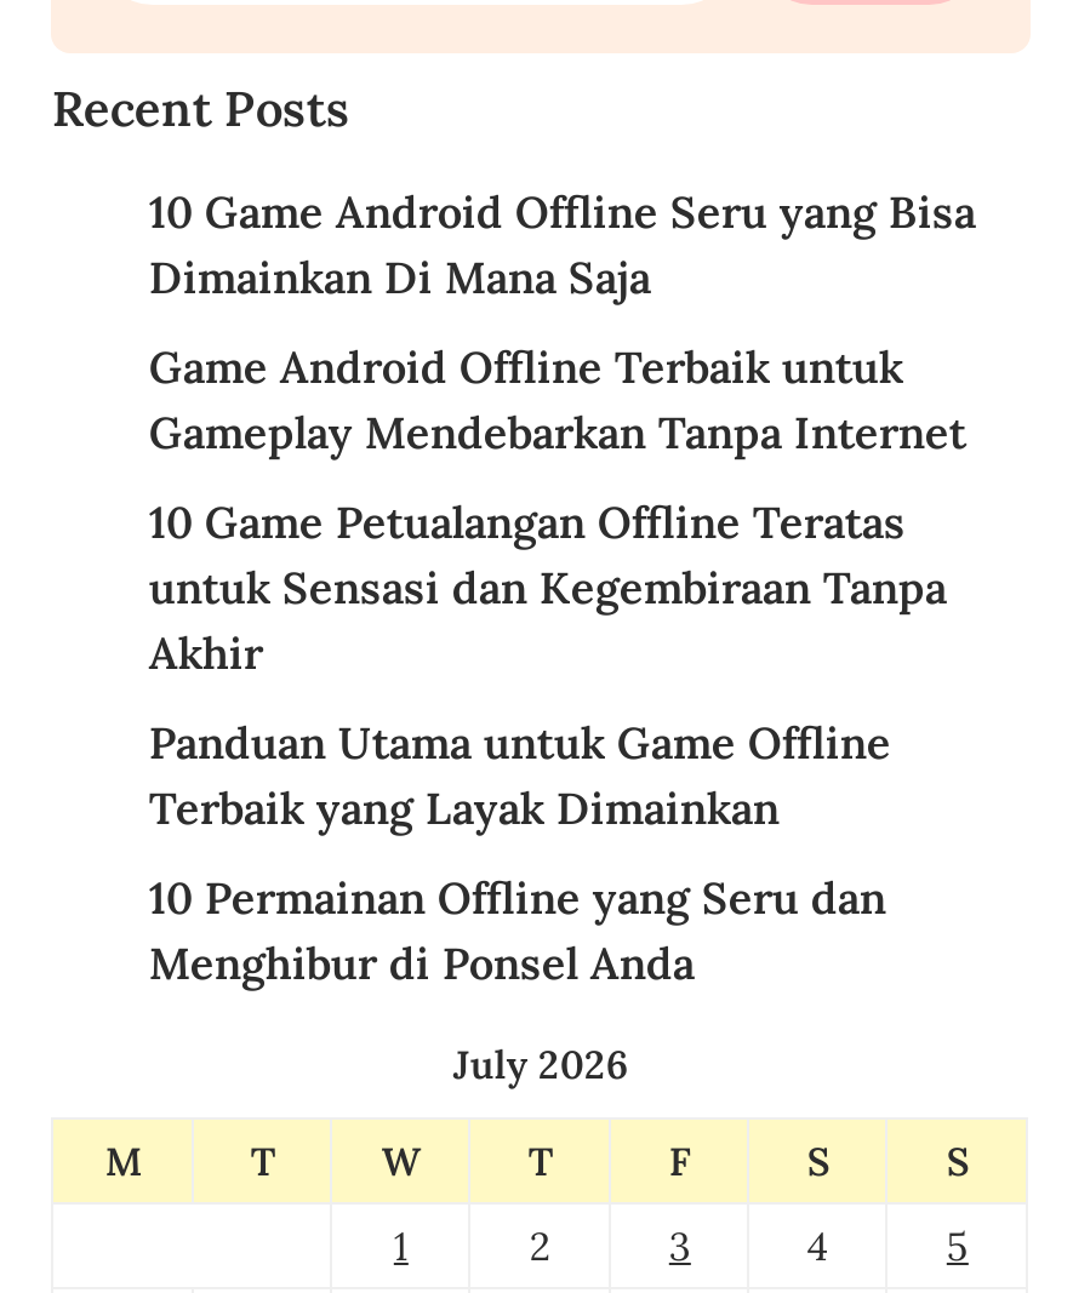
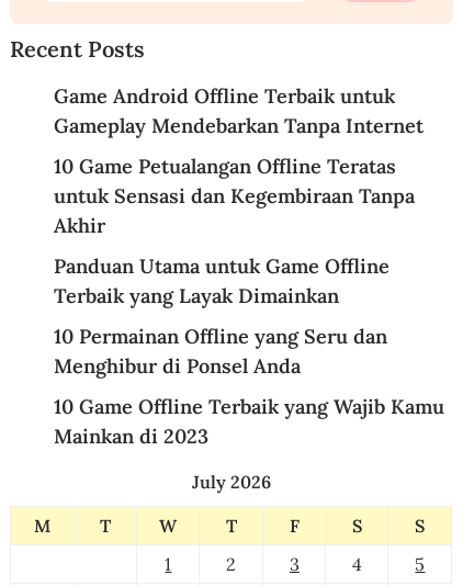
[149,185,976,306] 10 Game Android Offline Seru yang Bisa | Dimainkan Di Mana Saja -> none
moved [149,340,966,992] -> [54,84,424,379]: Game Android Offline Terbaik untuk | Gameplay Mendebarkan Tanpa Internet | 10 Game Petualangan Offline Teratas | ... | 10 Permainan Offline yang Seru dan | Menghibur di Ponsel Anda
none -> [54,394,445,449] 10 Game Offline Terbaik yang Wajib Kamu | Mainkan di 2023

